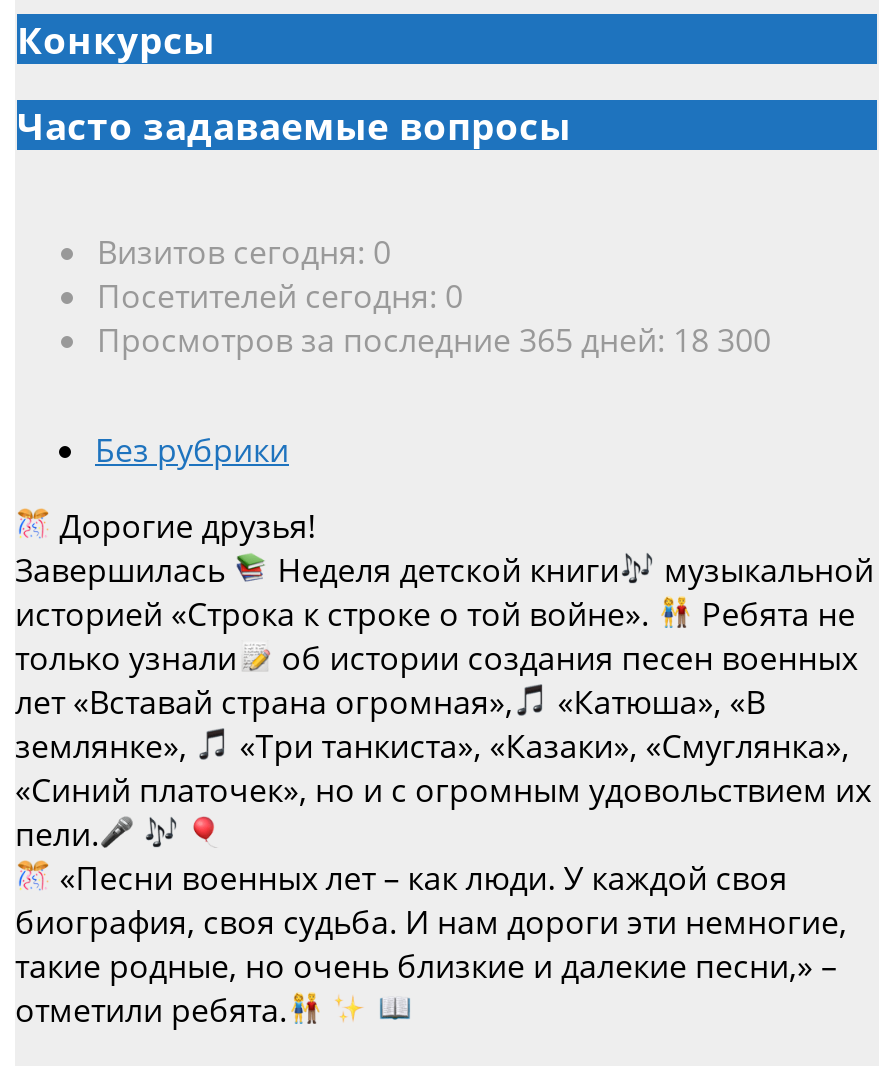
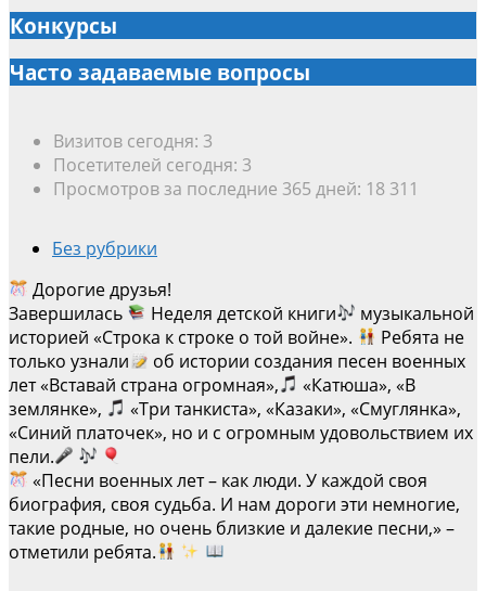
[97,229,391,273] Визитов сегодня: 0 -> [53,129,213,153] Визитов сегодня: 3
[97,273,463,317] Посетителей сегодня: 0 -> [53,153,252,176] Посетителей сегодня: 3
[97,317,771,361] Просмотров за последние 365 дней: 18 300 -> [53,176,419,200] Просмотров за последние 365 дней: 18 311

